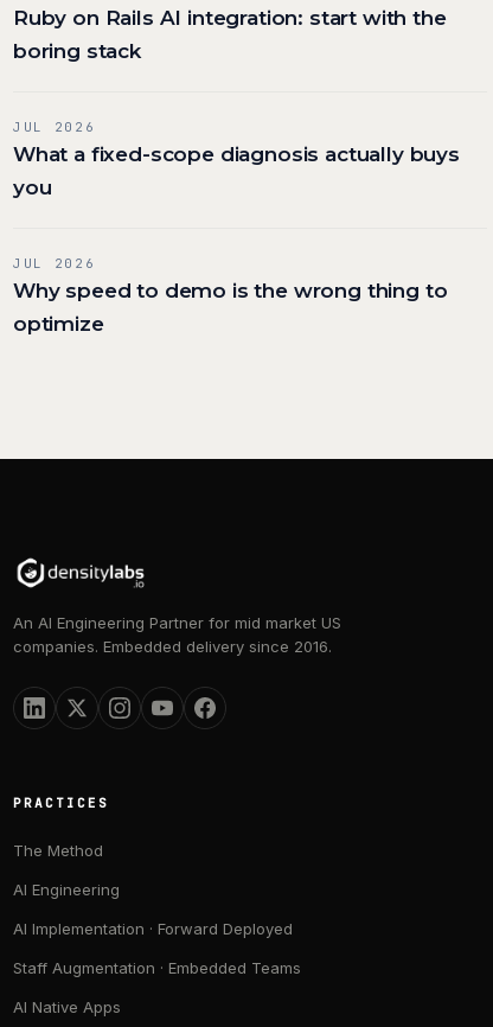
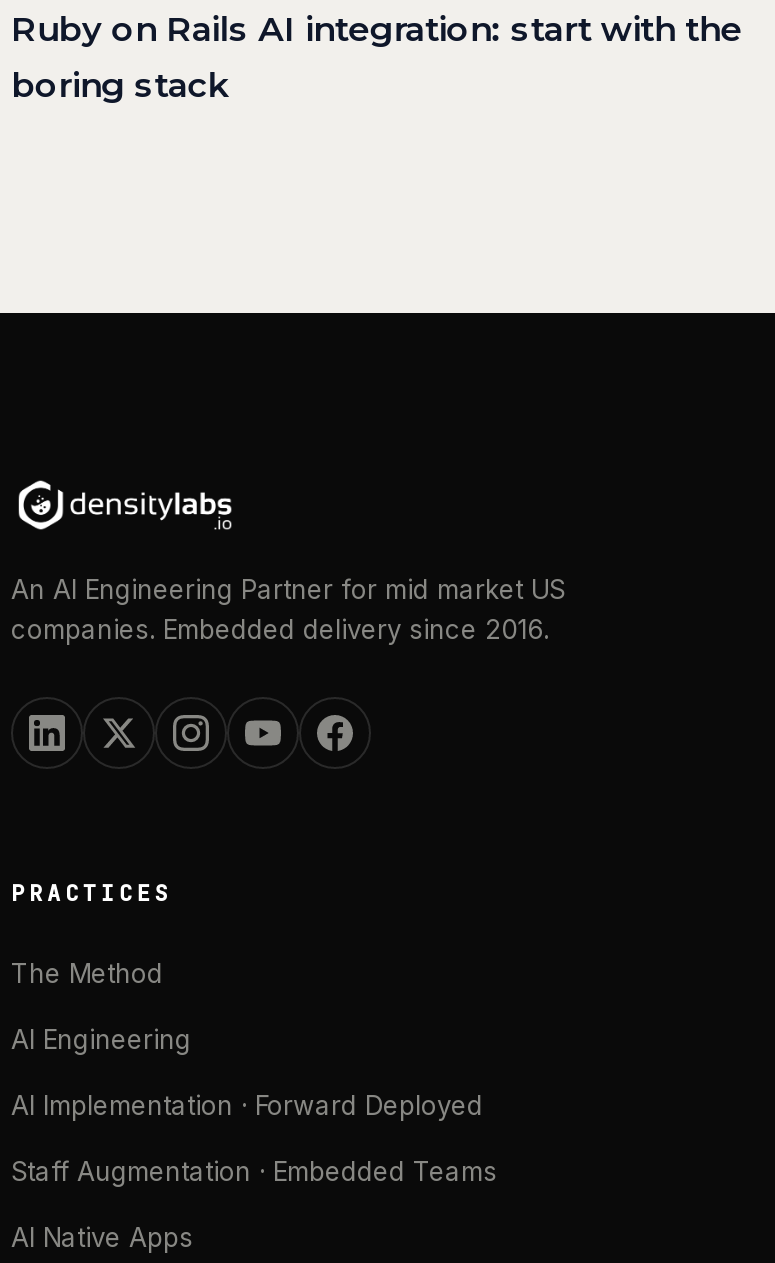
[13,119,460,336] JUL 2026 | What a fixed-scope diagnosis actually buys | you | JUL 2026 | Why speed to demo is the wrong thing to | optimize -> none

